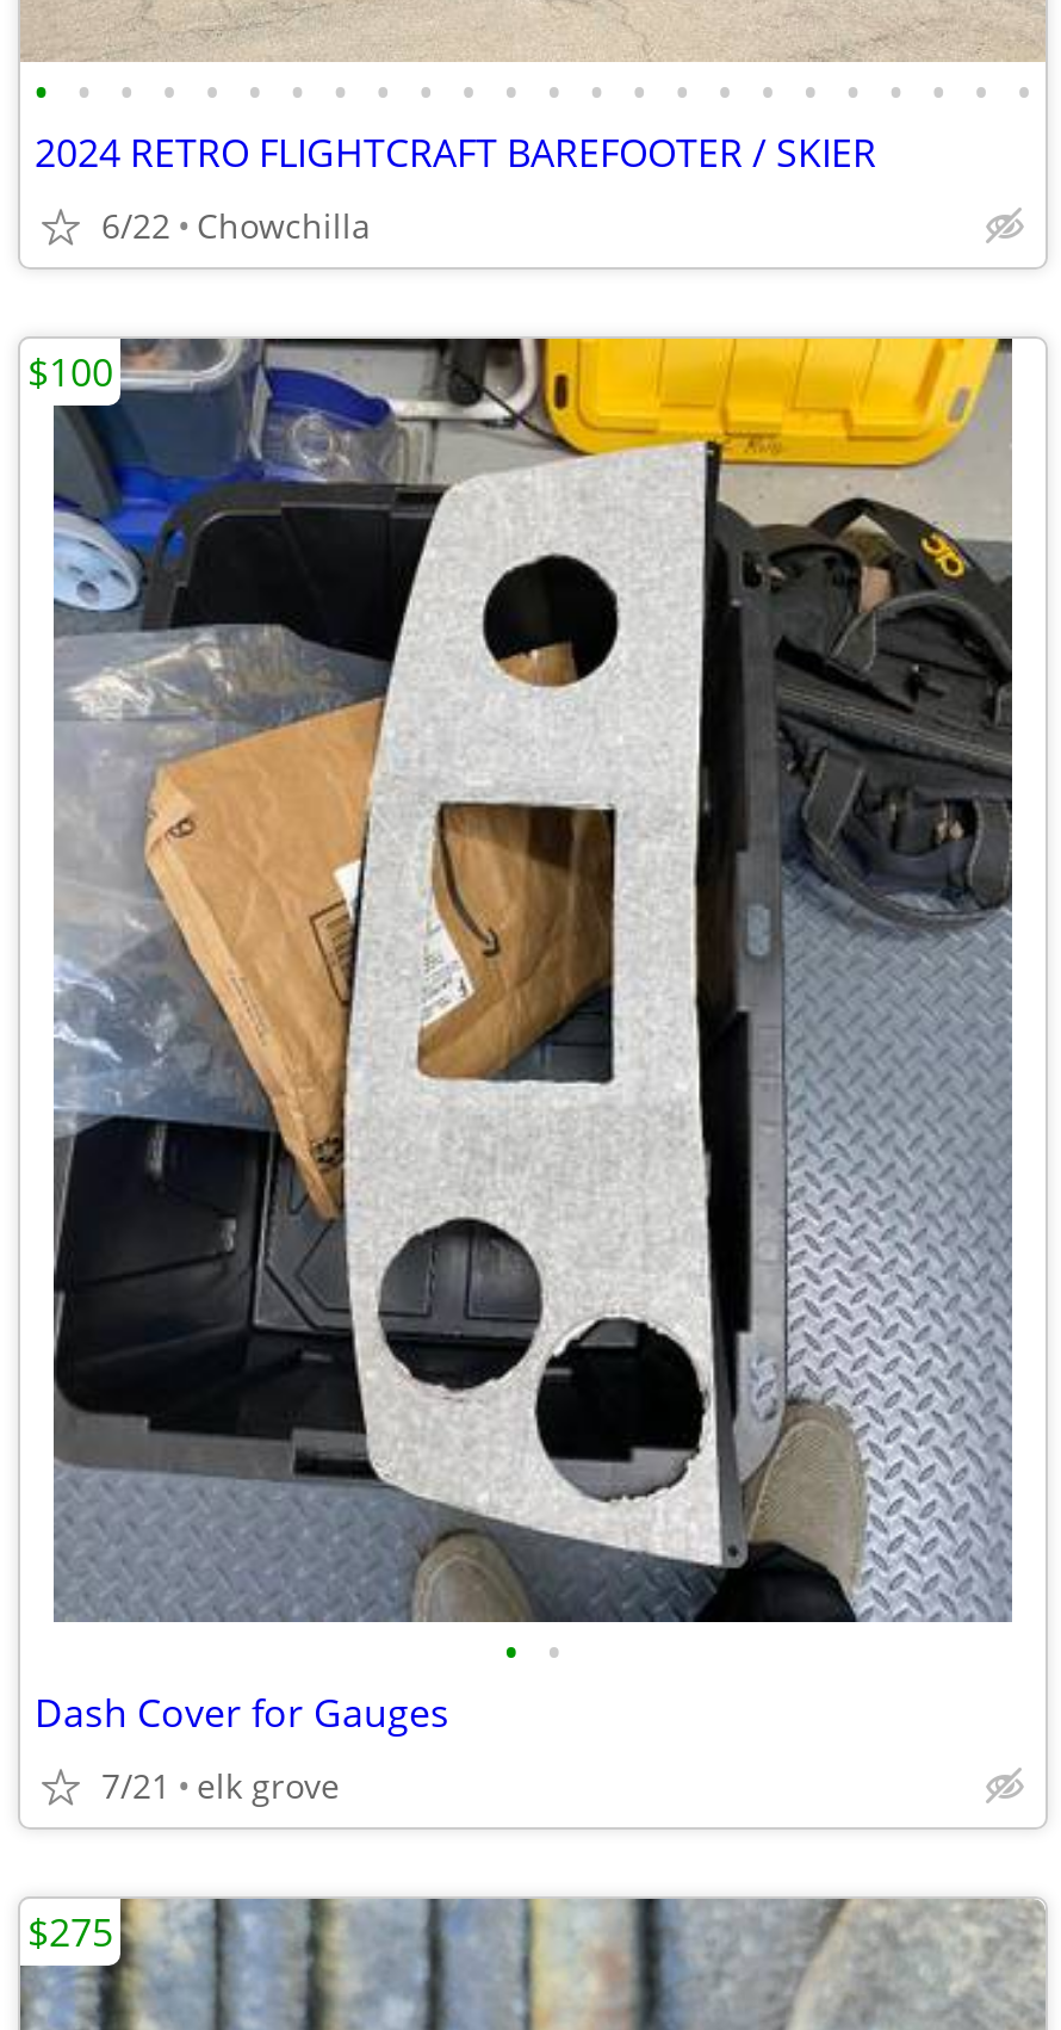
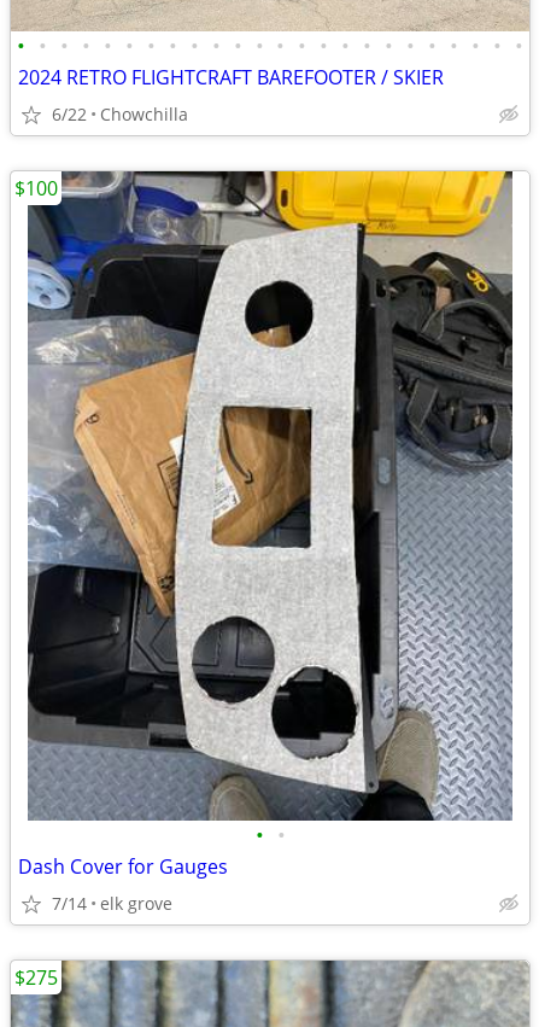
[101,1763,340,1808] 7/21 elk grove -> [52,892,172,915] 7/14 elk grove

